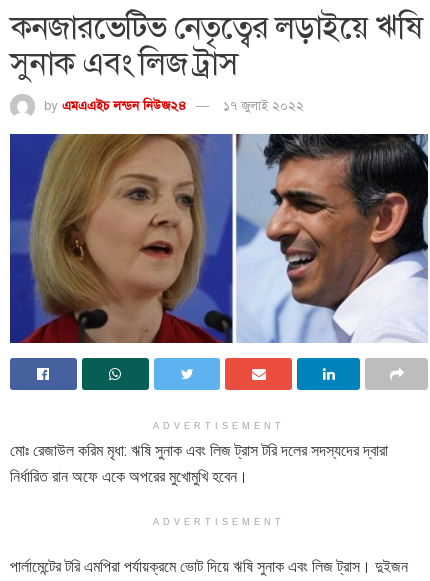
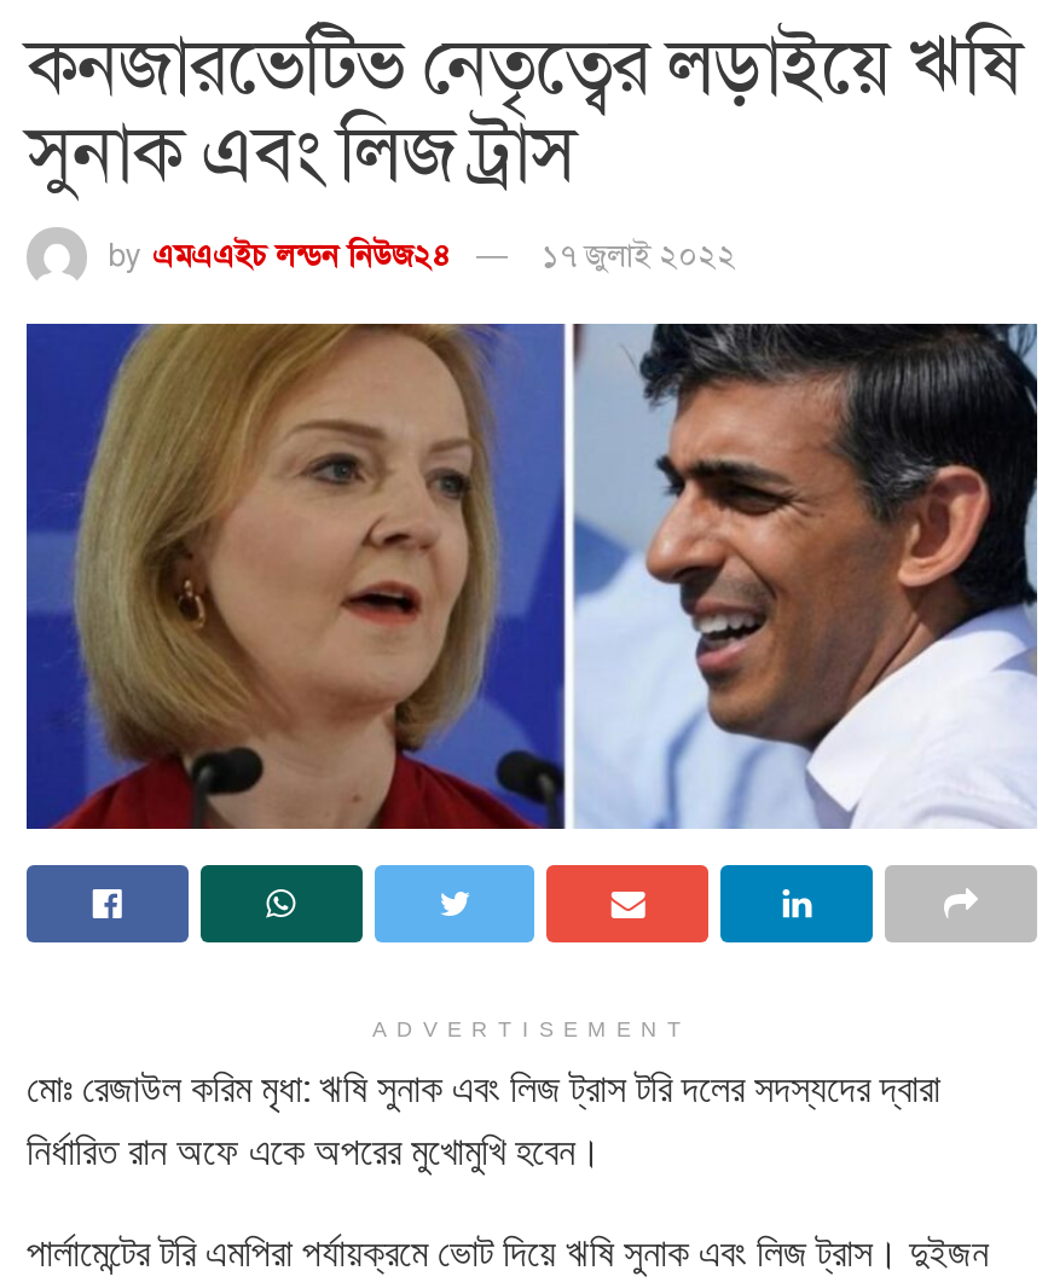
[153,517,285,527] ADVERTISEMENT -> none

